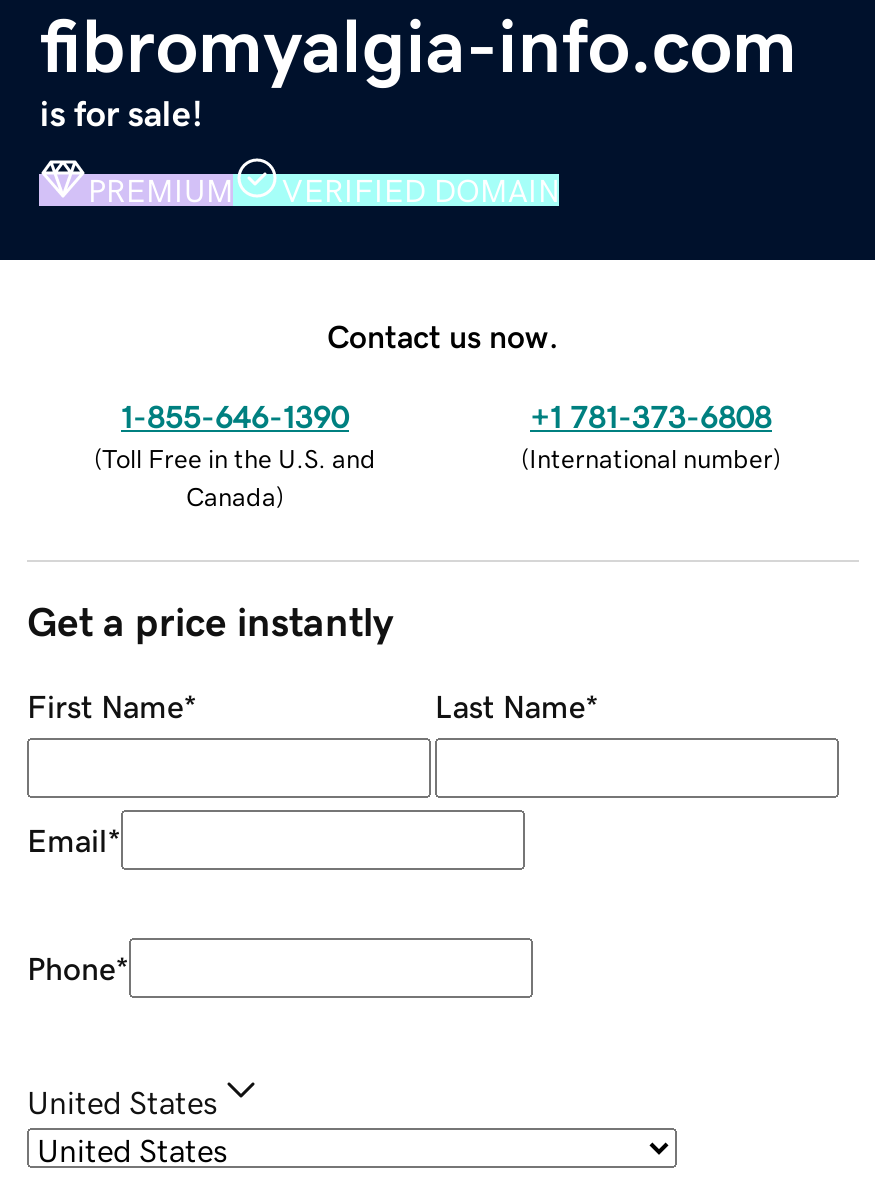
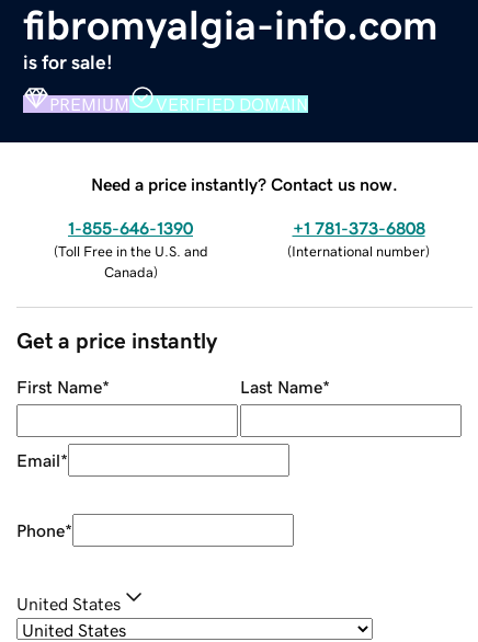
[327,319,559,351] Contact us now. -> [91,175,398,192] Need a price instantly? Contact us now.

